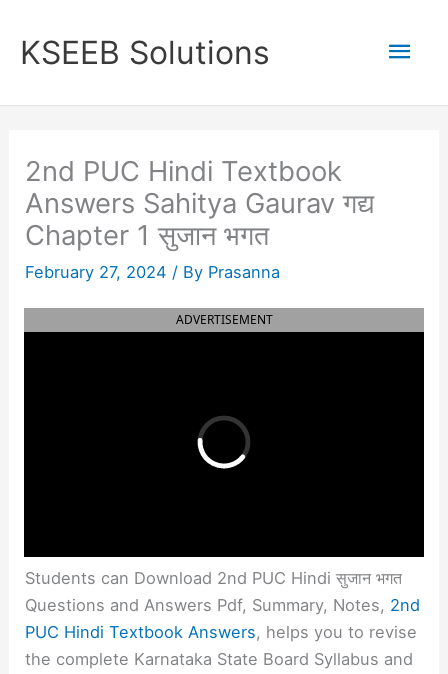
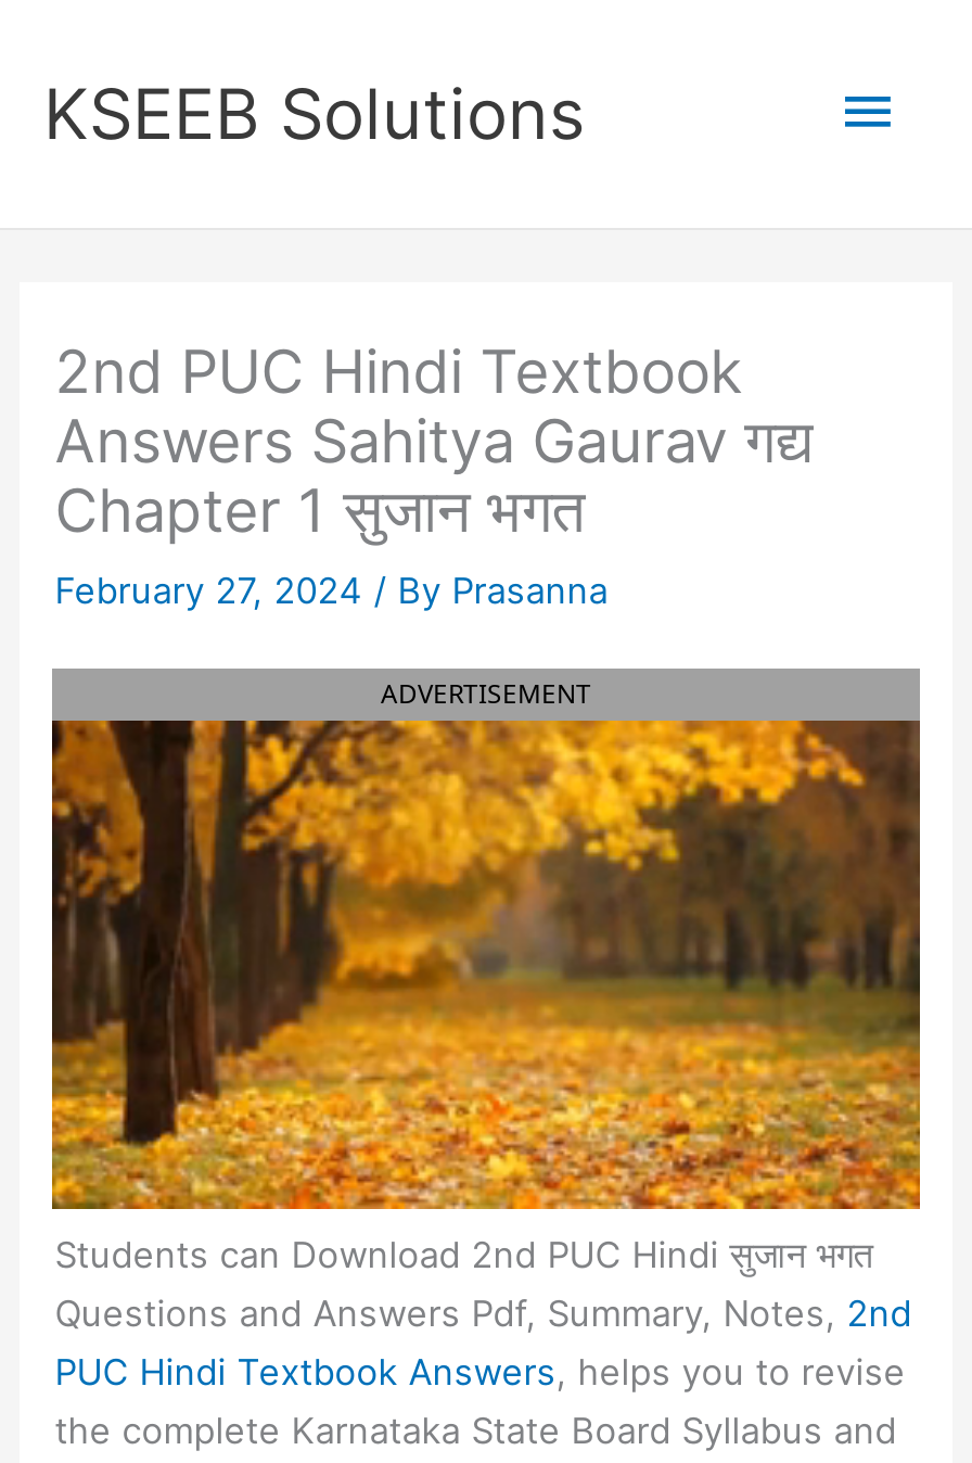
none -> [50,718,922,1211] [image]

